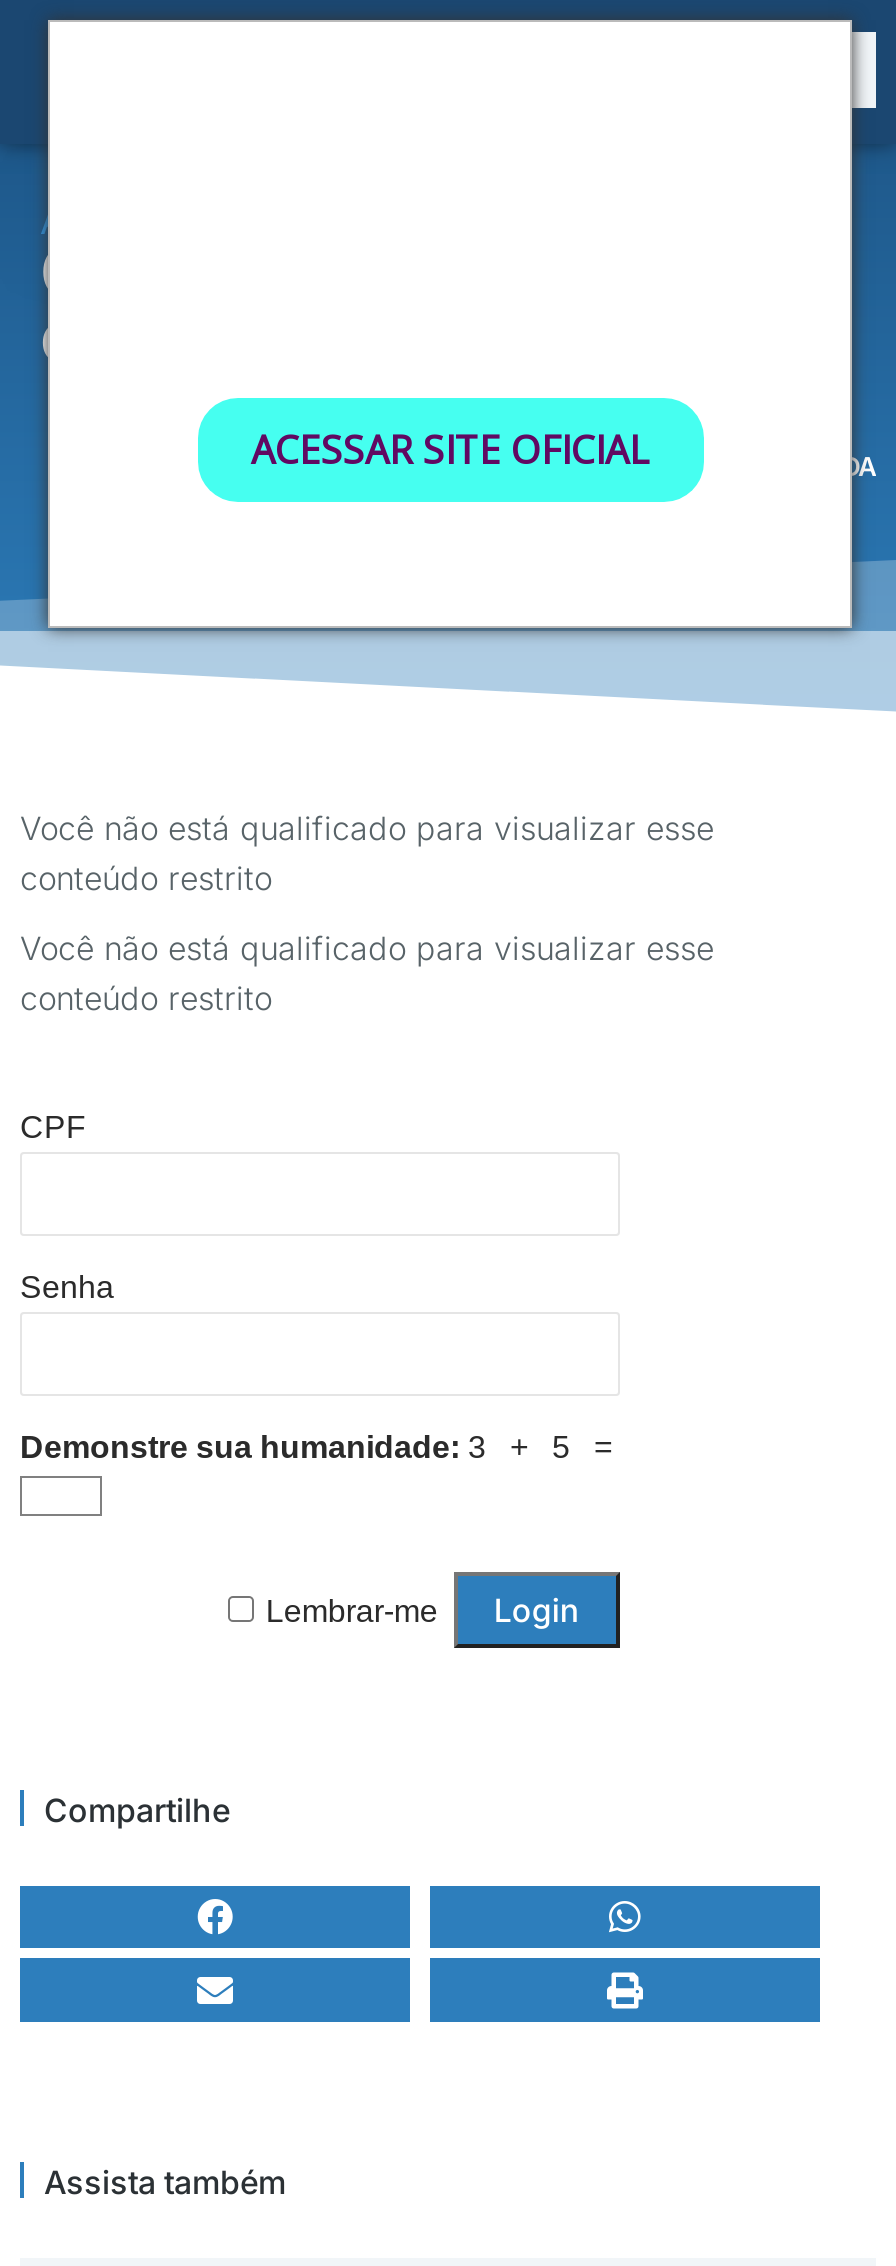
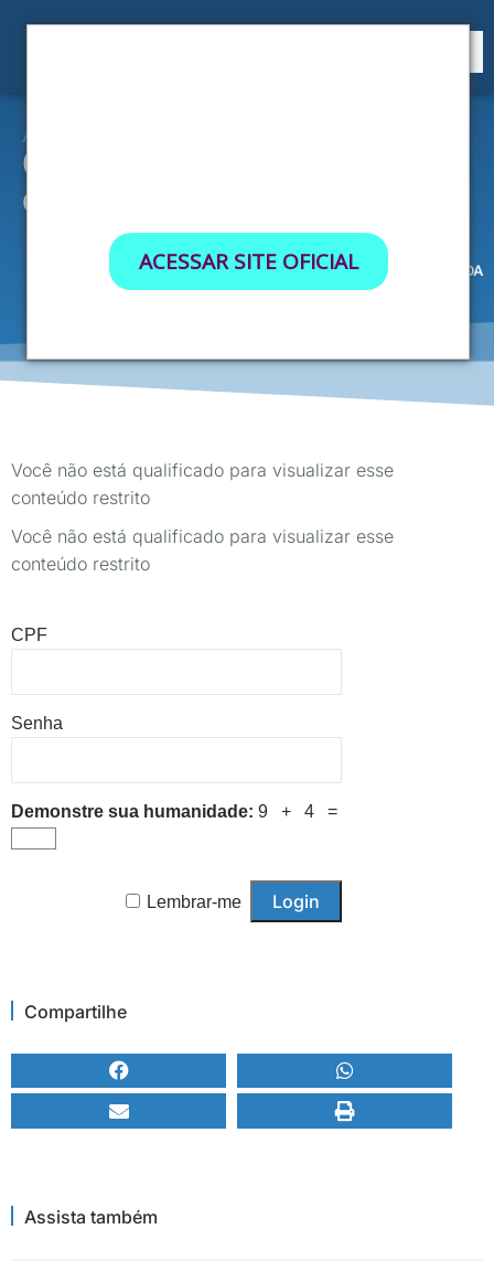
[20,1429,628,1463] Demonstre sua humanidade: 3 + 5 = -> [11,802,346,820] Demonstre sua humanidade: 9 + 4 =

